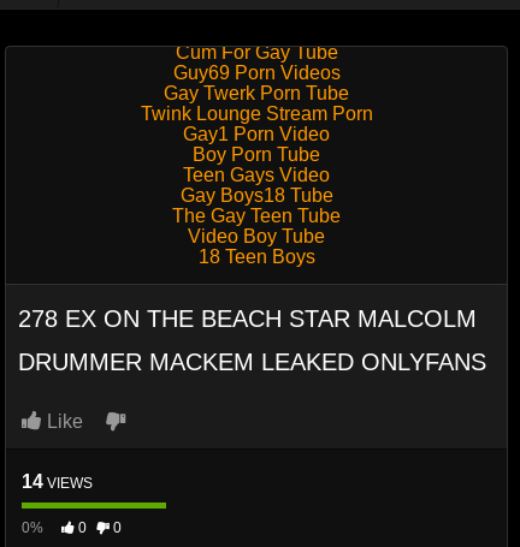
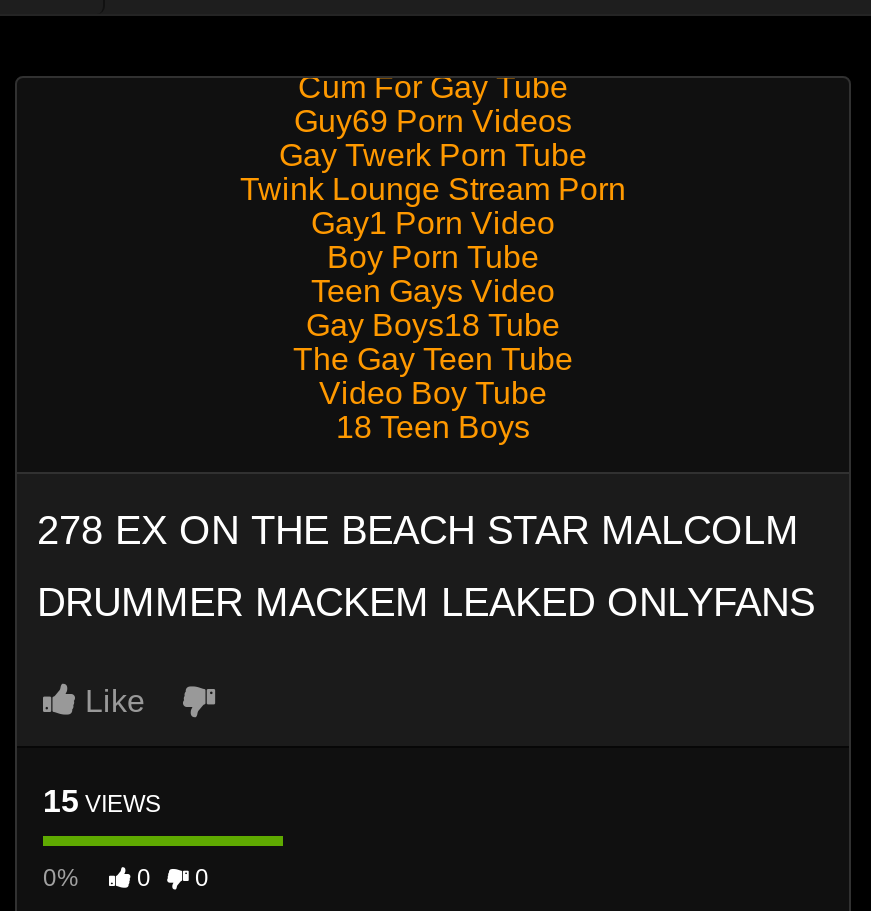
[22,471,93,492] 14 VIEWS -> [43,784,161,818] 15 VIEWS

